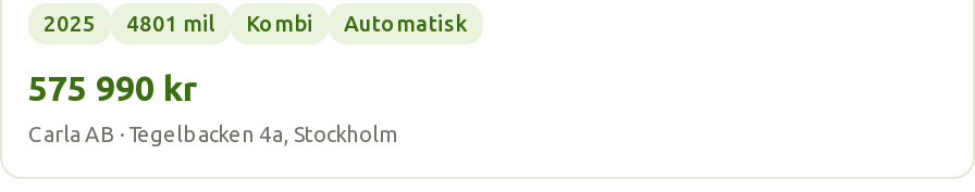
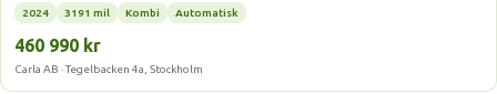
[44,12,215,36] 2025 | 4801 mil -> [22,7,110,19] 2024 | 3191 mil
[28,68,198,107] 575 990 kr -> [14,35,101,55] 460 990 kr

